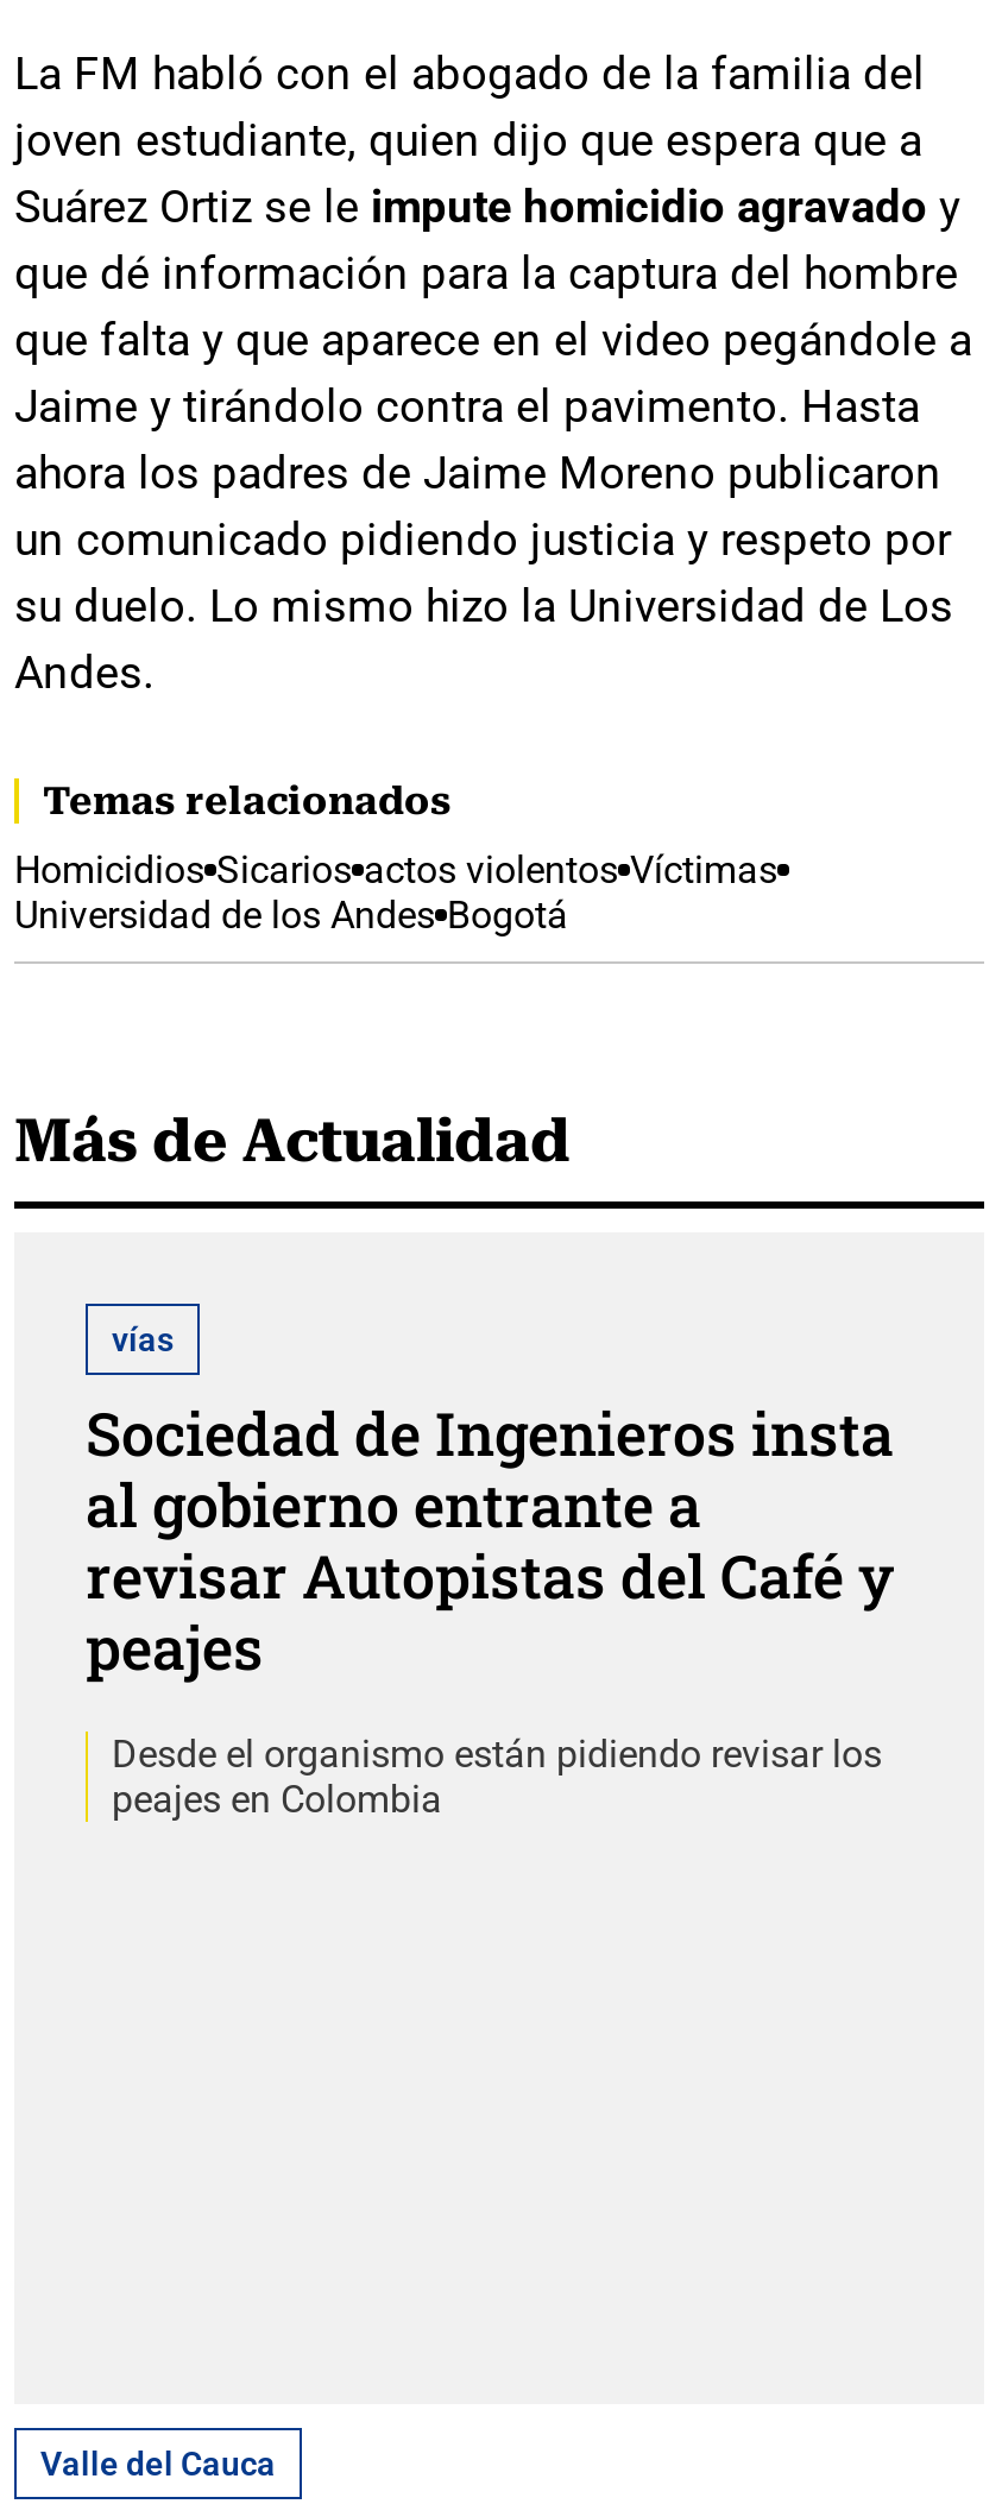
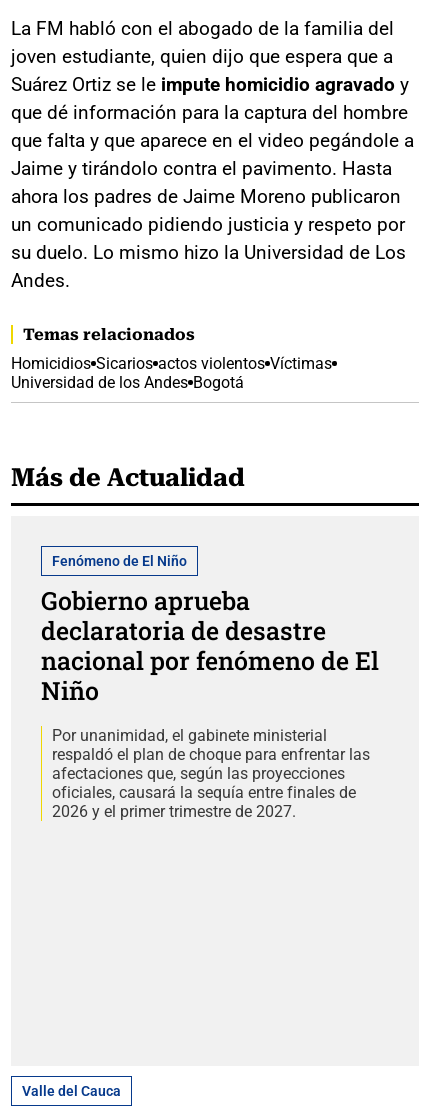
[112,1319,174,1357] vías -> [52,552,187,568] Fenómeno de El Niño
[86,1393,894,1685] Sociedad de Ingenieros insta | al gobierno entrante a | revisar Autopistas del Café y | peajes -> [41,583,379,706] Gobierno aprueba | declaratoria de desastre | nacional por fenómeno de El | Niño
[112,1730,882,1821] Desde el organismo están pidiendo revisar los | peajes en Colombia -> [52,725,370,820] Por unanimidad, el gabinete ministerial | respaldó el plan de choque para enfrentar las | afectaciones que, según las proyecciones | oficiales, causará la sequía entre finales de | 2026 y el primer trimestre de 2027.

